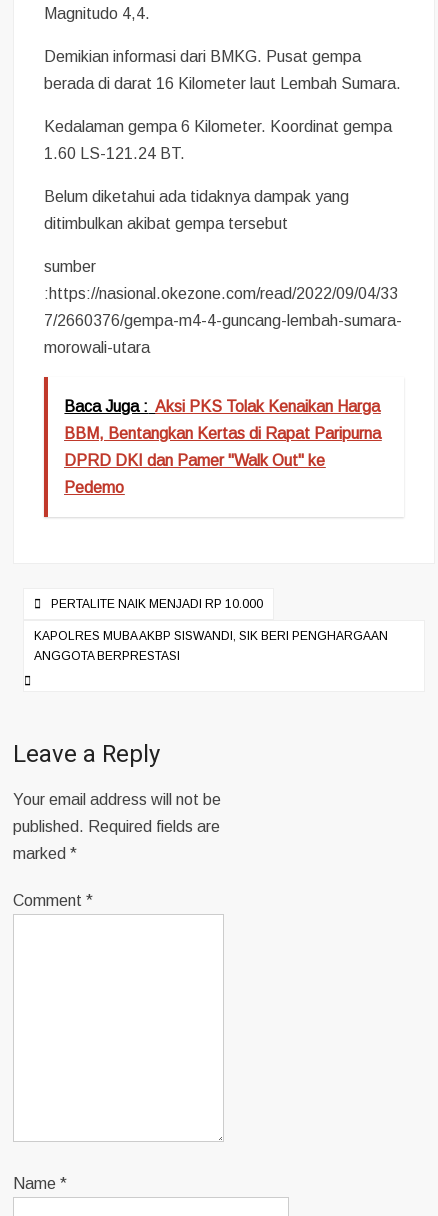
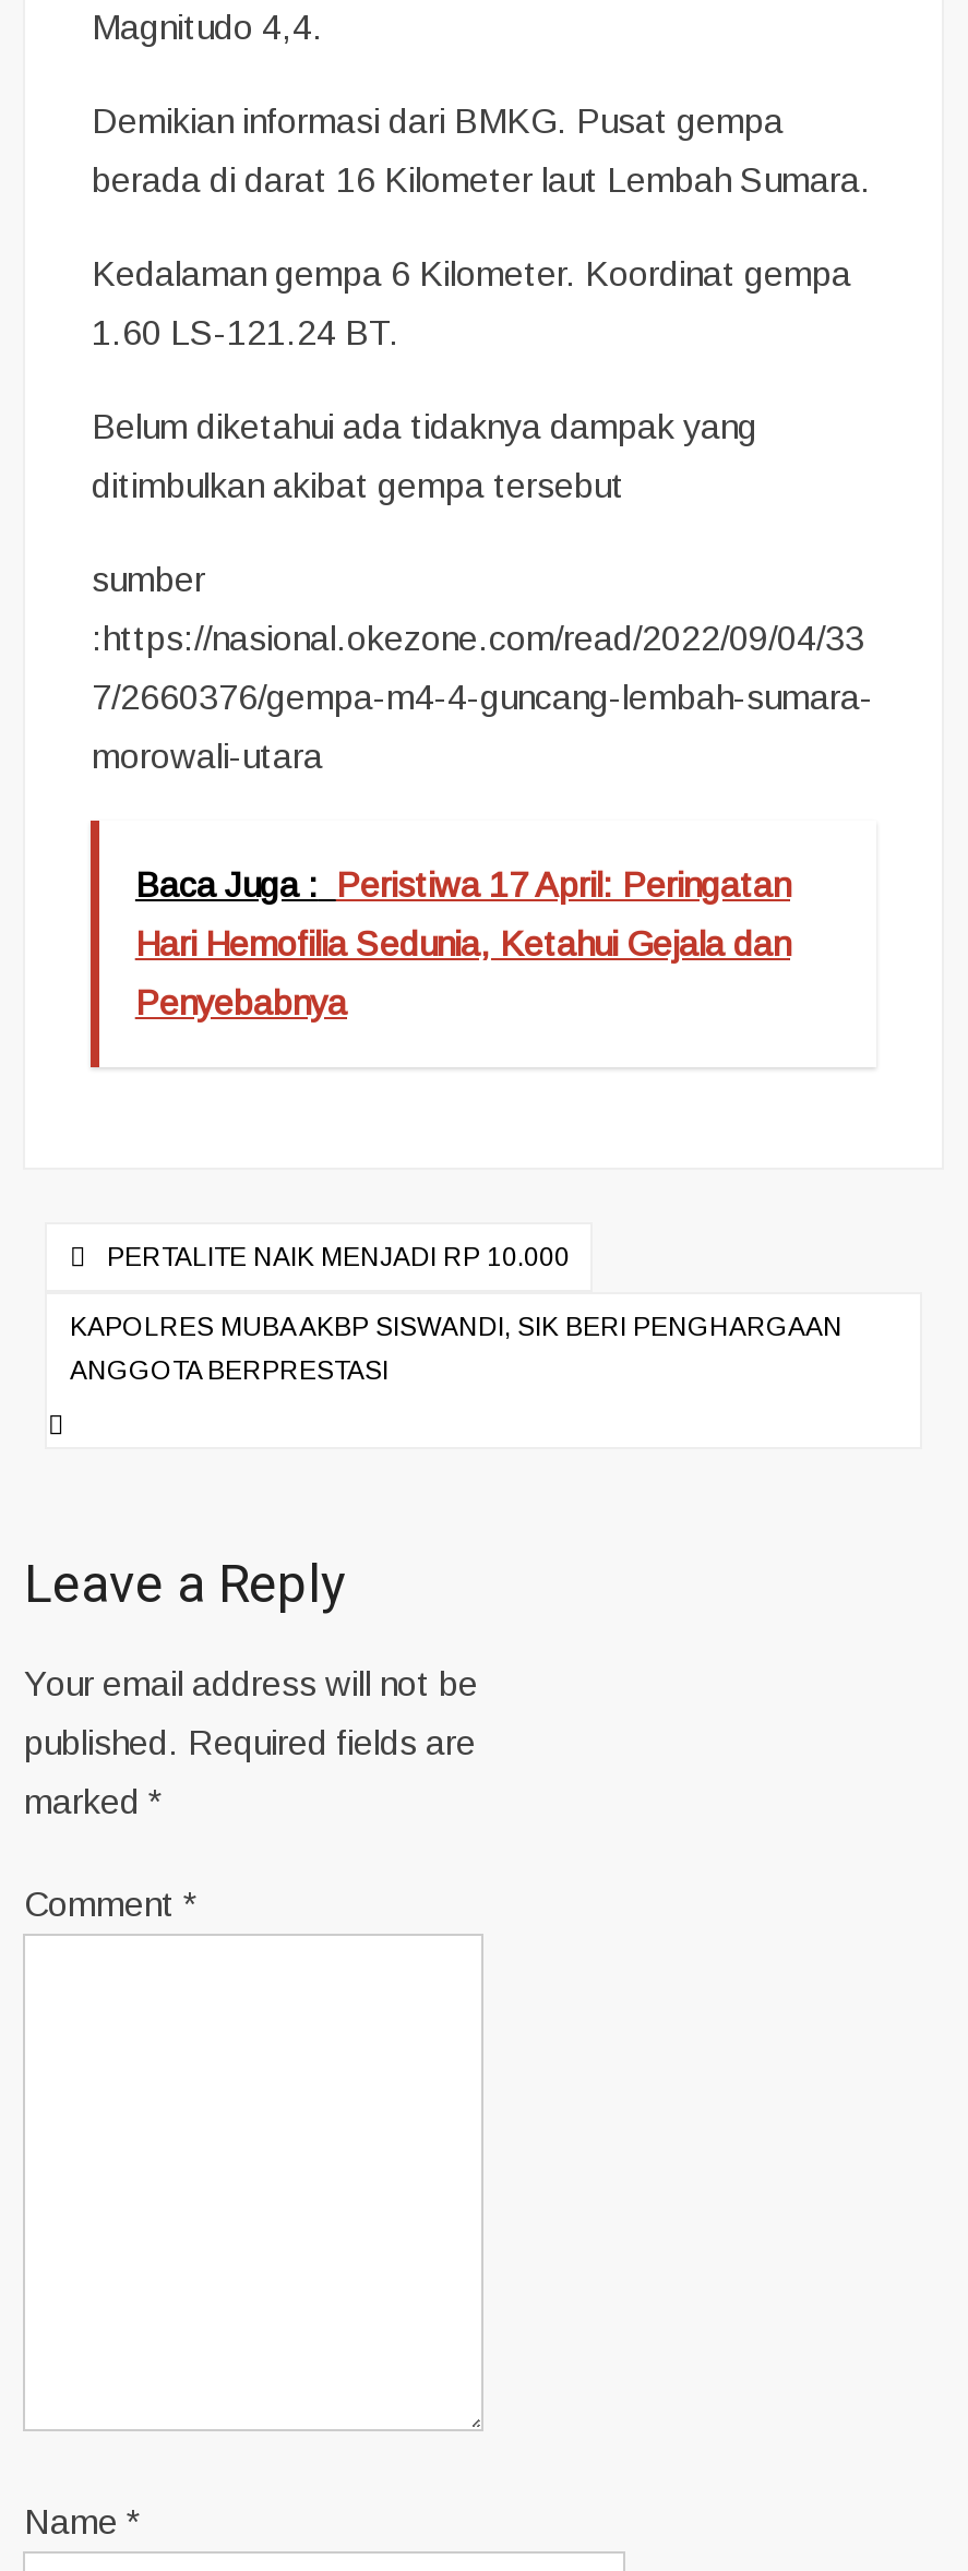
[64,398,381,496] Baca Juga : Aksi PKS Tolak Kenaikan Harga | BBM, Bentangkan Kertas di Rapat Paripurna | DPRD DKI dan Pamer "Walk Out" ke | Pedemo -> [135,867,790,1022] Baca Juga : Peristiwa 17 April: Peringatan | Hari Hemofilia Sedunia, Ketahui Gejala dan | Penyebabnya

